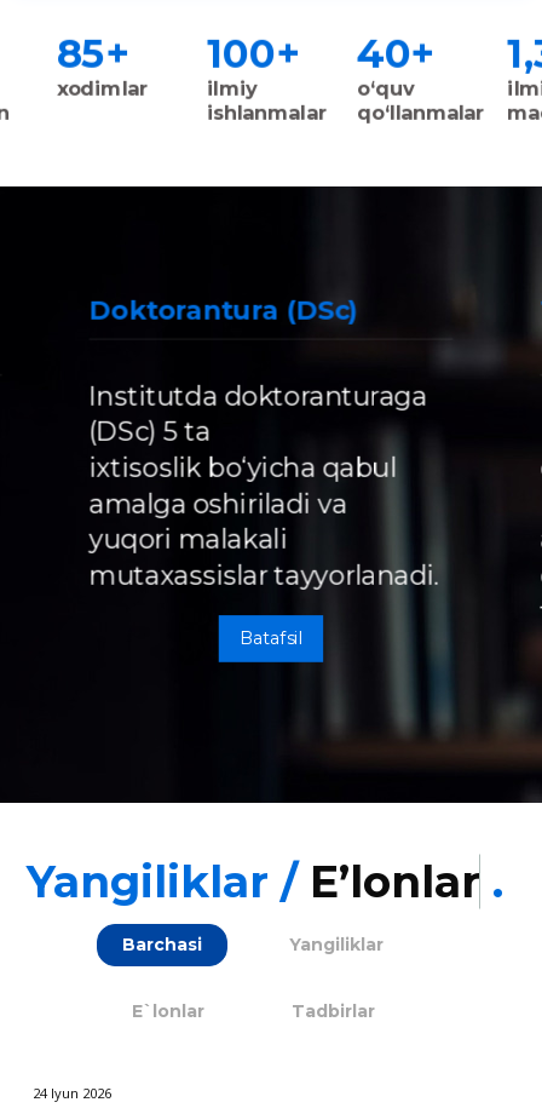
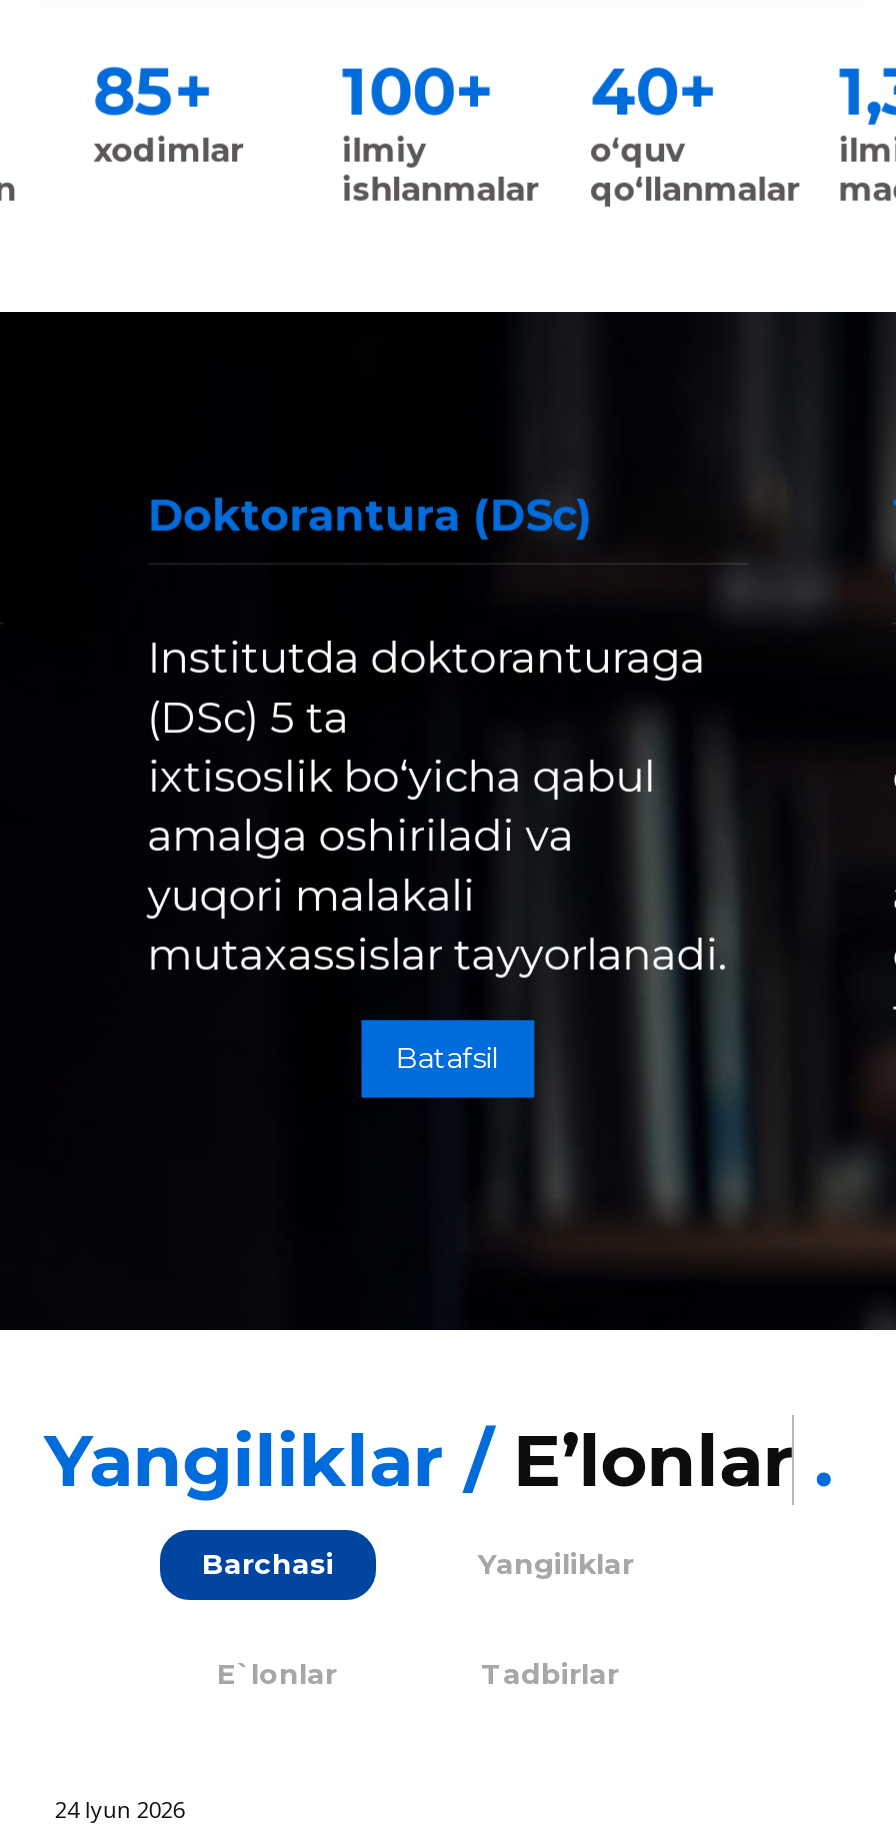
[27,855,504,908] Yangiliklar / E’lonlar . -> [45,1416,685,1504] Yangiliklar / E’lo .

